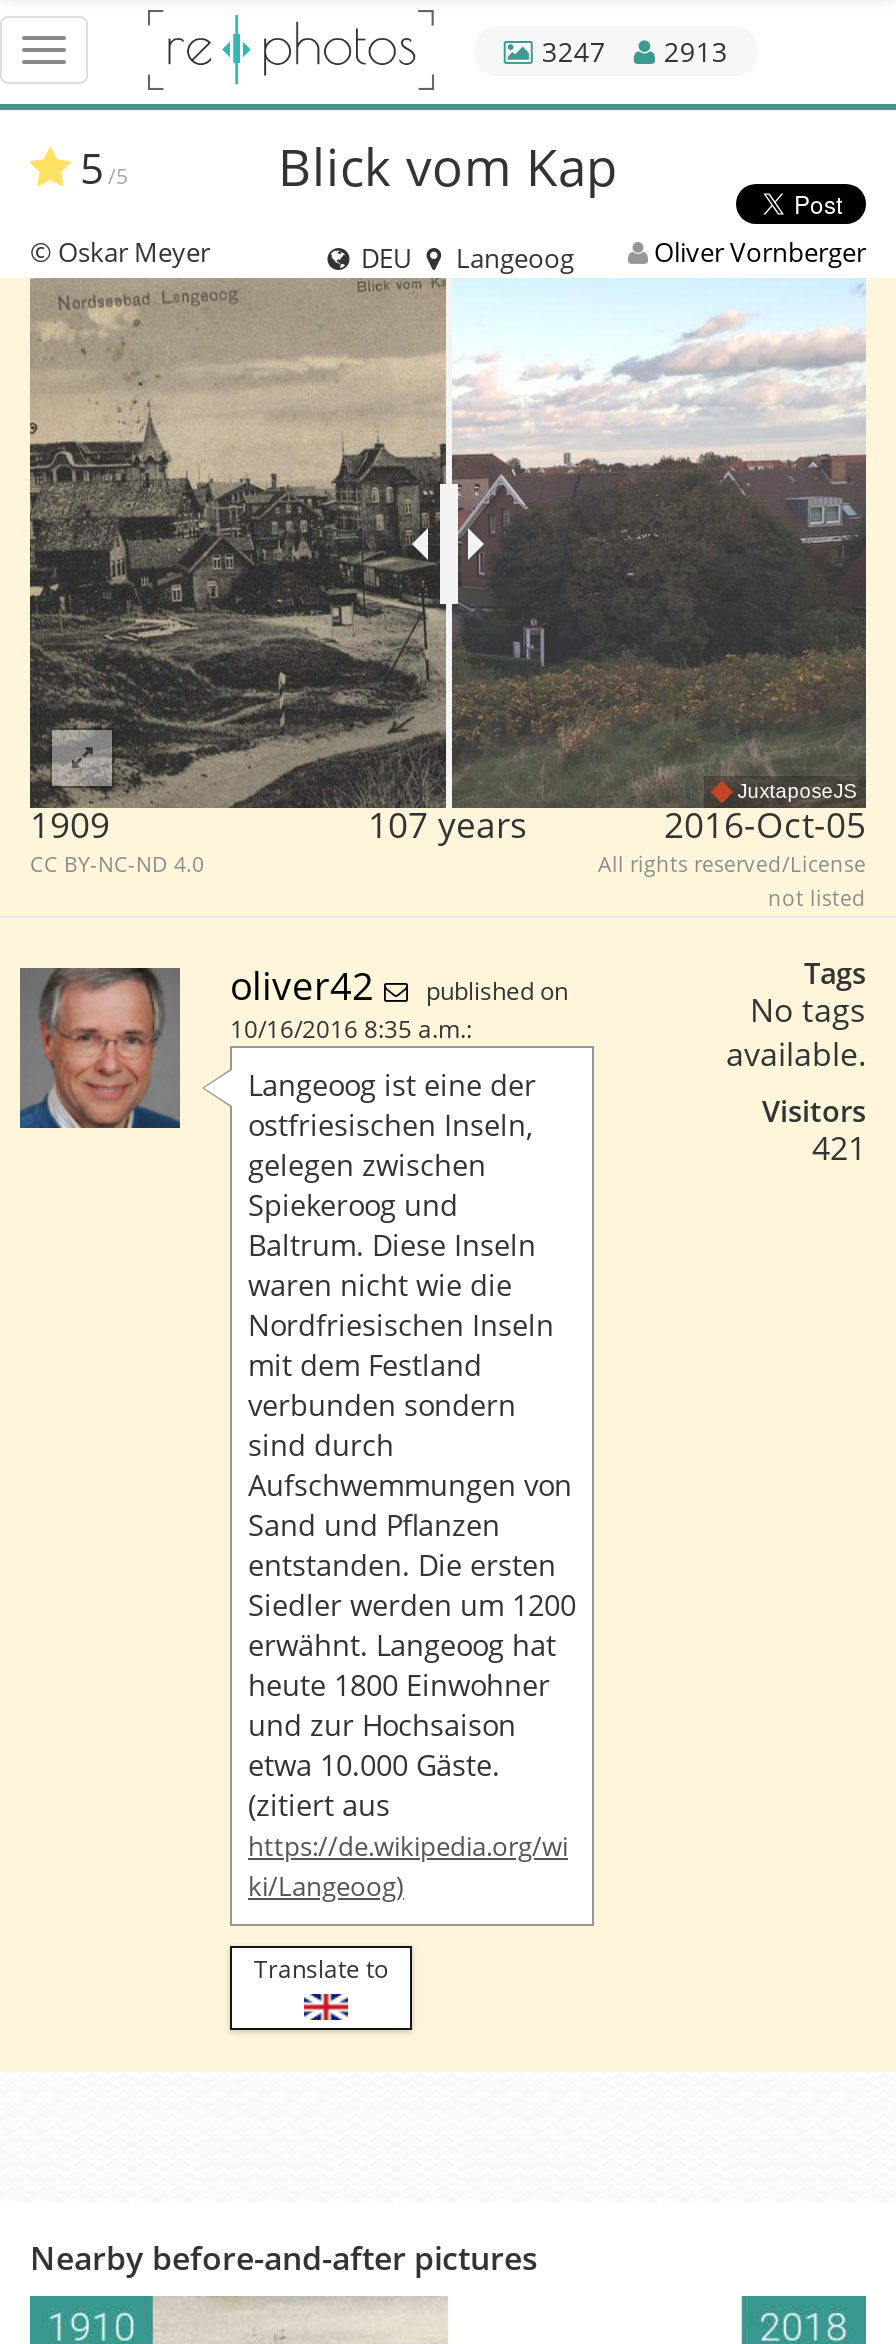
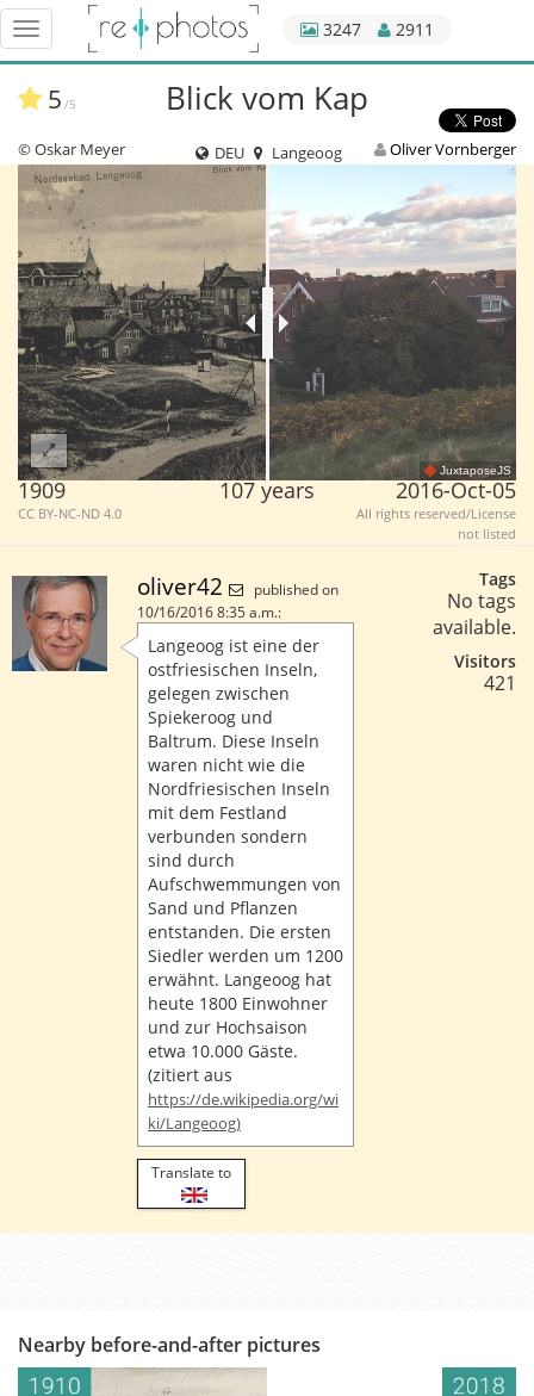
[534,31,728,69] 3247 2913 -> [318,17,434,40] 3247 2911

